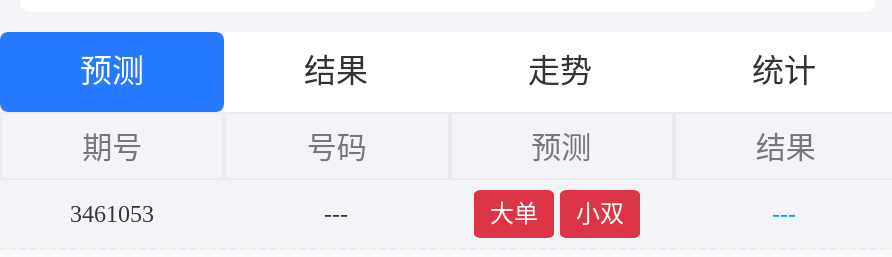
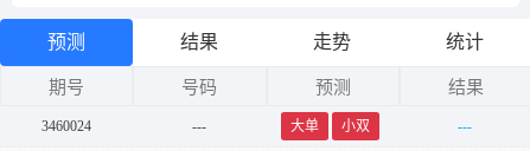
[70,200,154,228] 3461053 -> [41,118,91,134] 3460024

